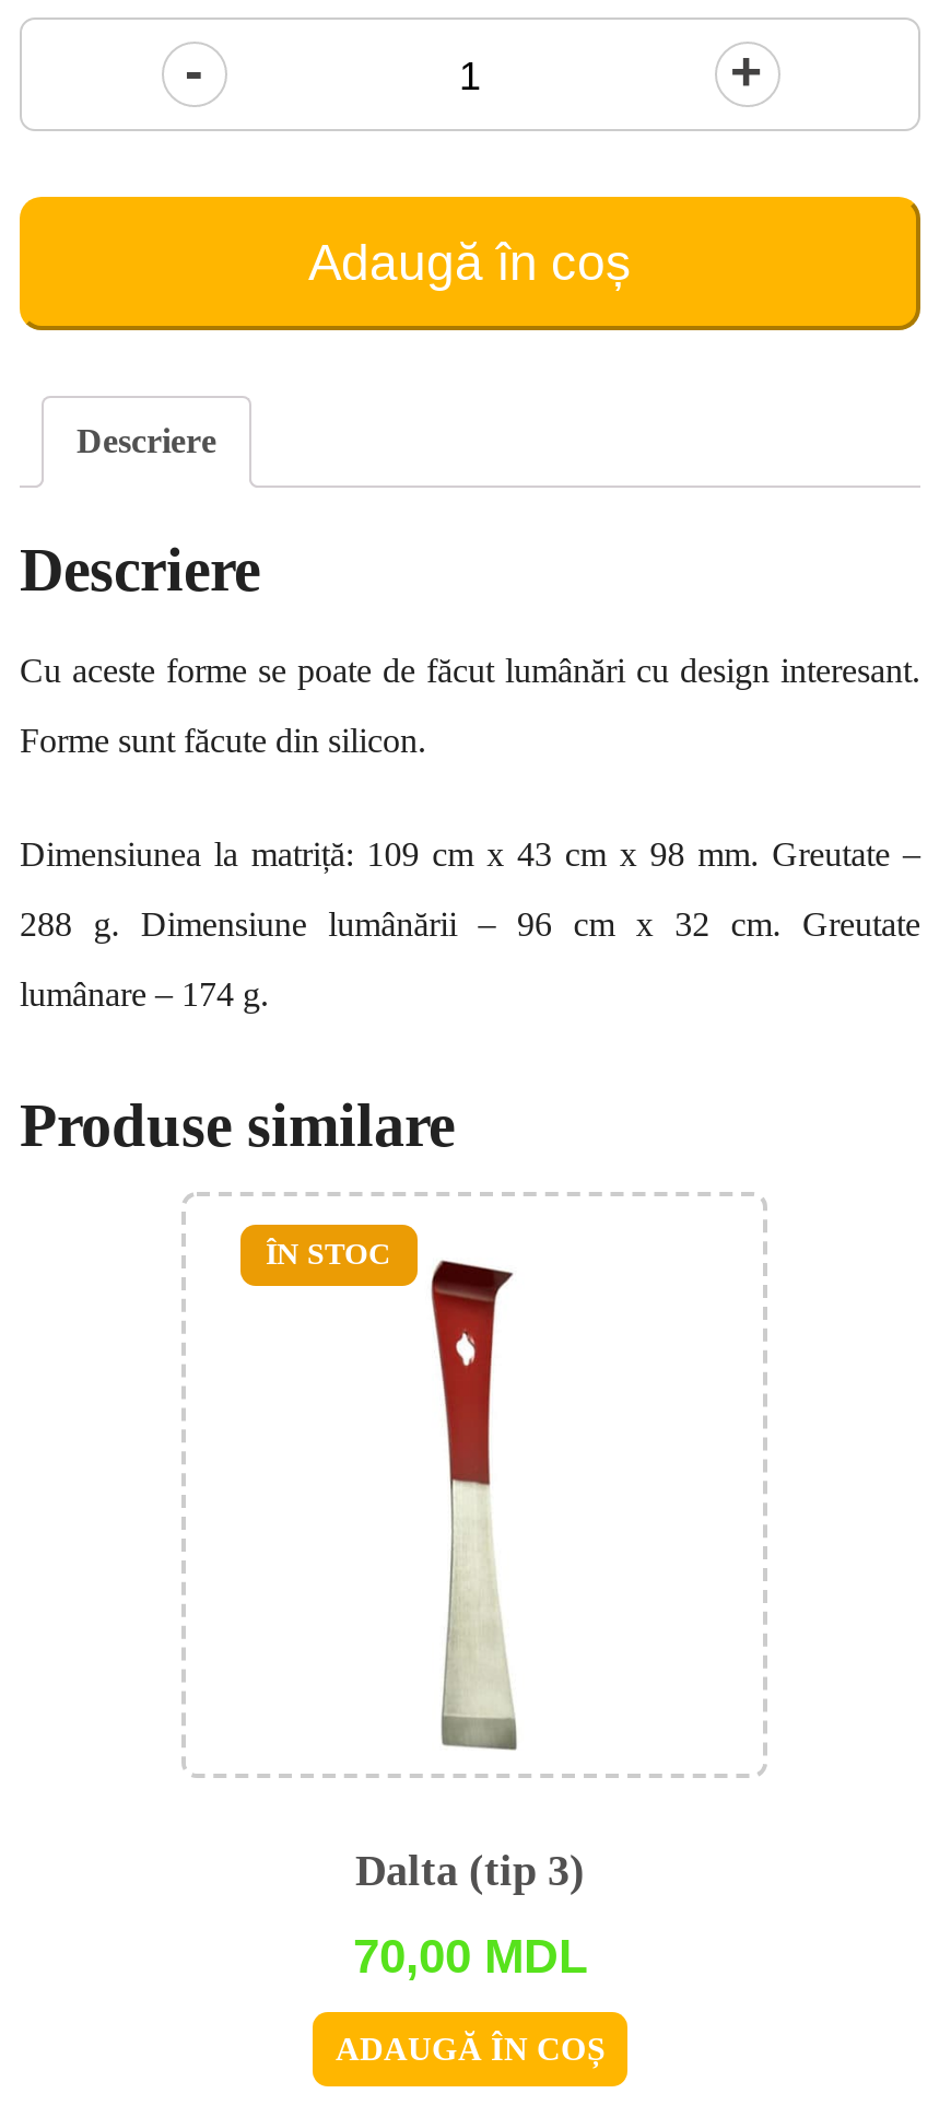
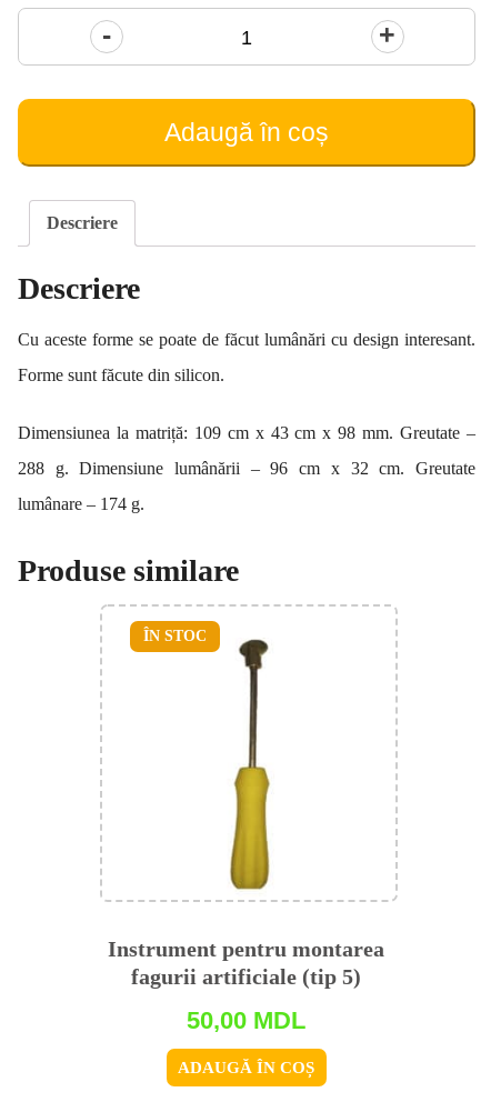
[428,1260,518,1752] [image] -> [229,639,271,891] [image]
[355,1845,585,1893] Dalta (tip 3) -> [108,936,385,988] Instrument pentru montarea | fagurii artificiale (tip 5)
[353,1928,587,1983] 70,00 MDL -> [187,1006,306,1034] 50,00 MDL

